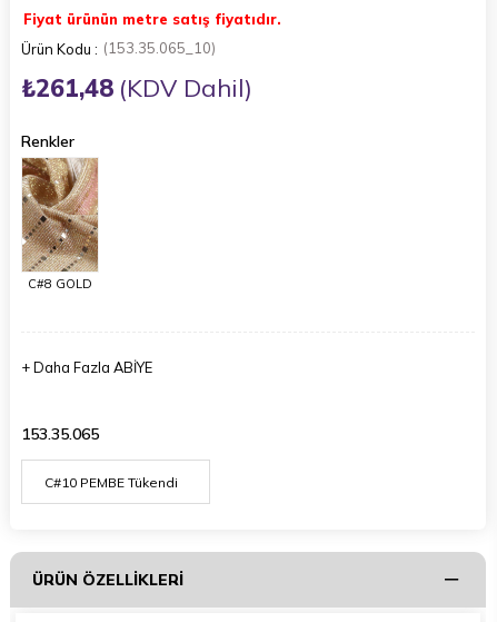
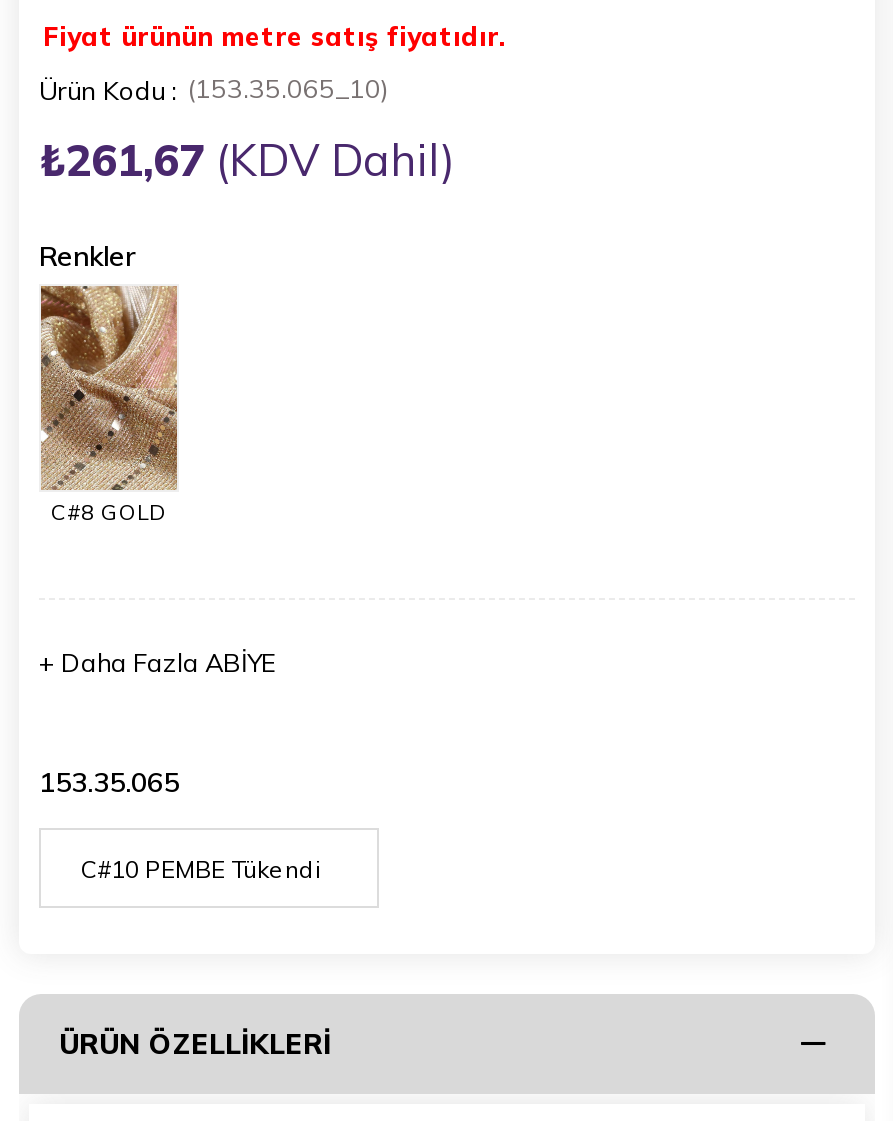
[21,72,252,103] ₺261,48 (KDV Dahil) -> [39,132,455,188] ₺261,67 (KDV Dahil)

